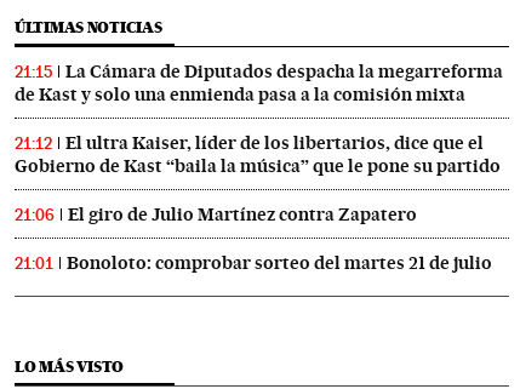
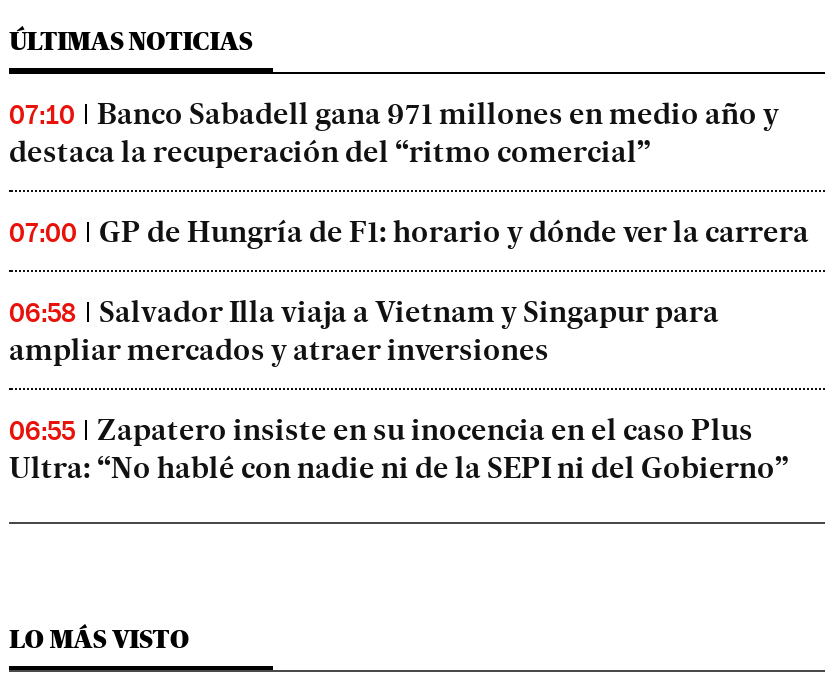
[15,61,503,105] 21:15 | La Cámara de Diputados despacha la megarreforma | de Kast y solo una enmienda pasa a la comisión mixta -> [9,96,779,170] 07:10 | Banco Sabadell gana 971 millones en medio año y | destaca la recuperación del “ritmo comercial”
[15,132,501,177] 21:12 | El ultra Kaiser, líder de los libertarios, dice que el | Gobierno de Kast “baila la música” que le pone su partido -> [9,214,809,250] 07:00 | GP de Hungría de F1: horario y dónde ver la carrera
[15,204,417,225] 21:06 | El giro de Julio Martínez contra Zapatero -> [9,294,719,368] 06:58 | Salvador Illa viaja a Vietnam y Singapur para | ampliar mercados y atraer inversiones
[15,252,492,274] 21:01 | Bonoloto: comprobar sorteo del martes 21 de julio -> [9,412,789,486] 06:55 | Zapatero insiste en su inocencia en el caso Plus | Ultra: “No hablé con nadie ni de la SEPI ni del Gobierno”

